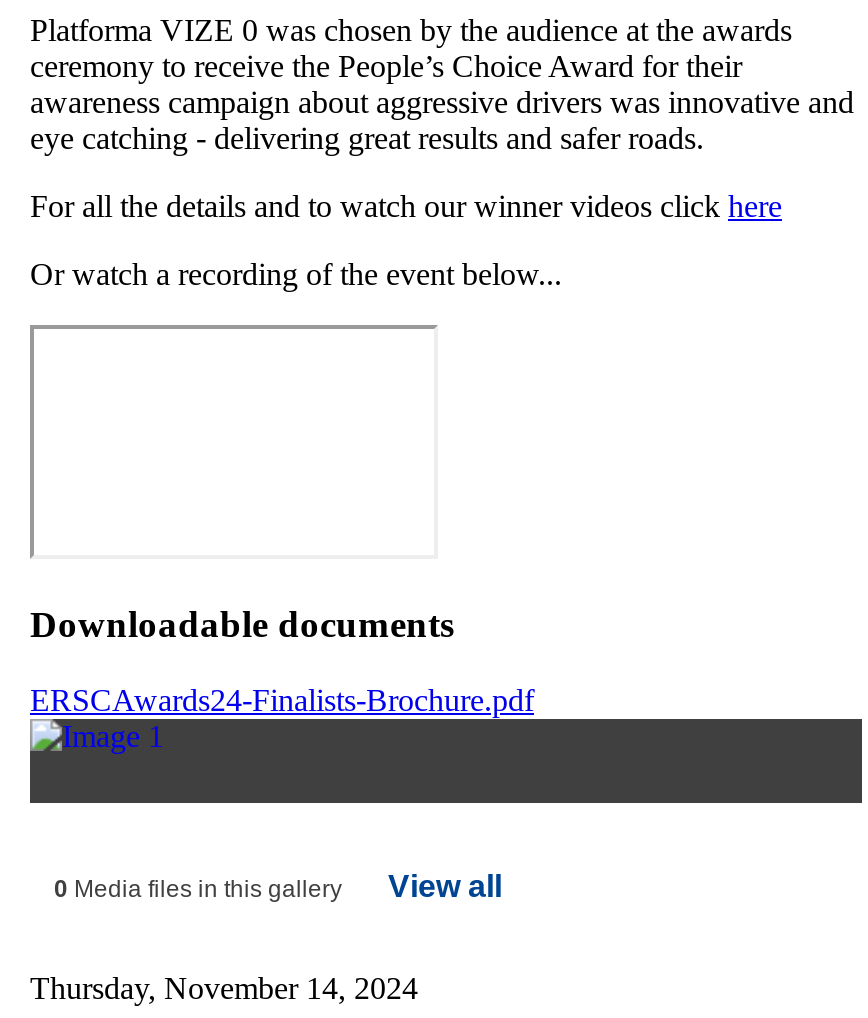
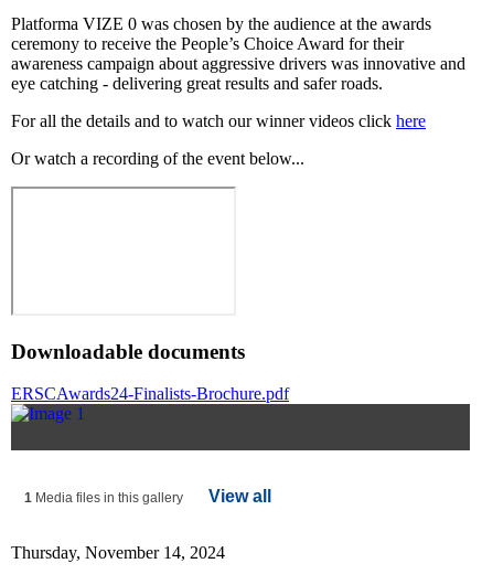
[54,875,348,903] 0 Media files in this gallery -> [24,490,186,506] 1 Media files in this gallery

